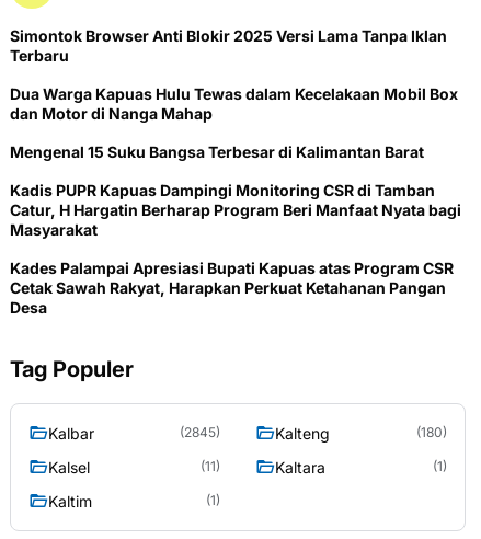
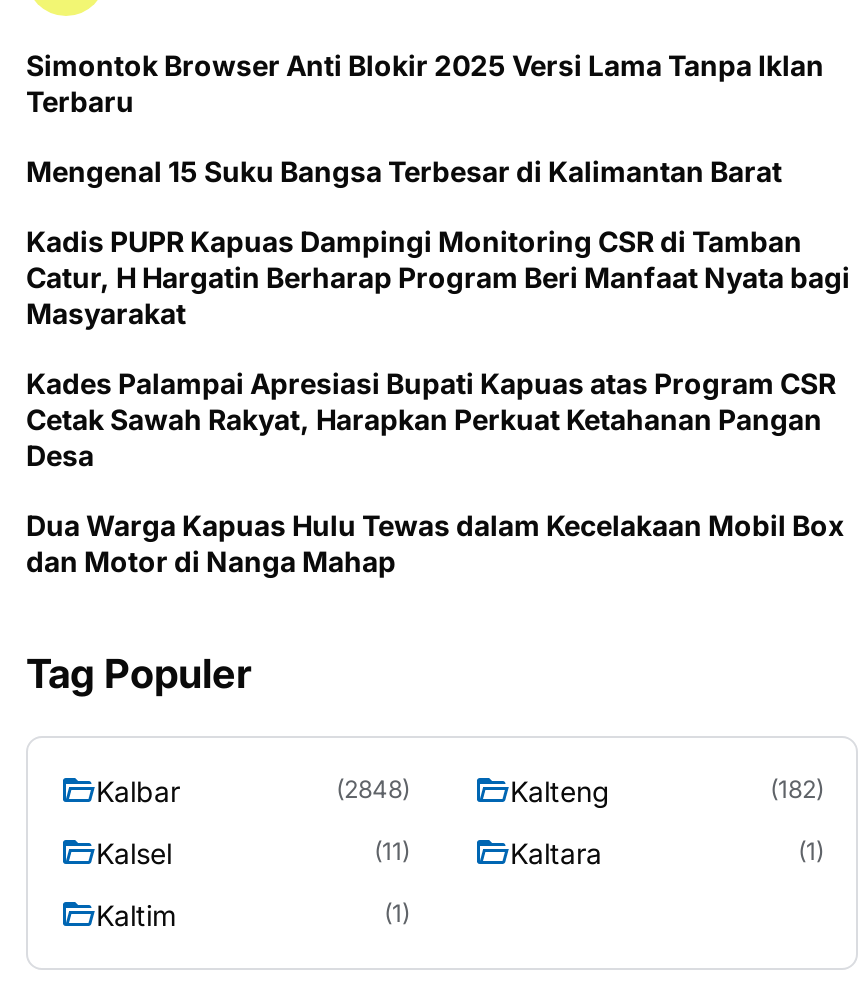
moved [10,84,458,123] -> [26,508,844,578]: Dua Warga Kapuas Hulu Tewas dalam Kecelakaan Mobil Box | dan Motor di Nanga Mahap
moved [10,142,461,317] -> [26,154,850,472]: Mengenal 15 Suku Bangsa Terbesar di Kalimantan Barat | Kadis PUPR Kapuas Dampingi Monitoring CSR di Tamban | Catur, H Hargatin Berharap Program Beri Manfaat Nyata bagi | Masyarakat | Kades Palampai Apresiasi Bupati Kapuas atas Program CSR | Cetak Sawah Rakyat, Harapkan Perkuat Ketahanan Pangan | Desa
[180,425,220,441] (2845) -> [336,775,410,805] (2848)
[416,425,447,441] (180) -> [770,775,824,805] (182)

